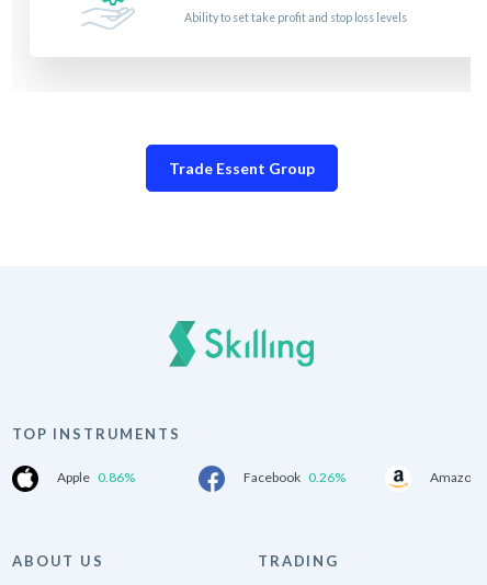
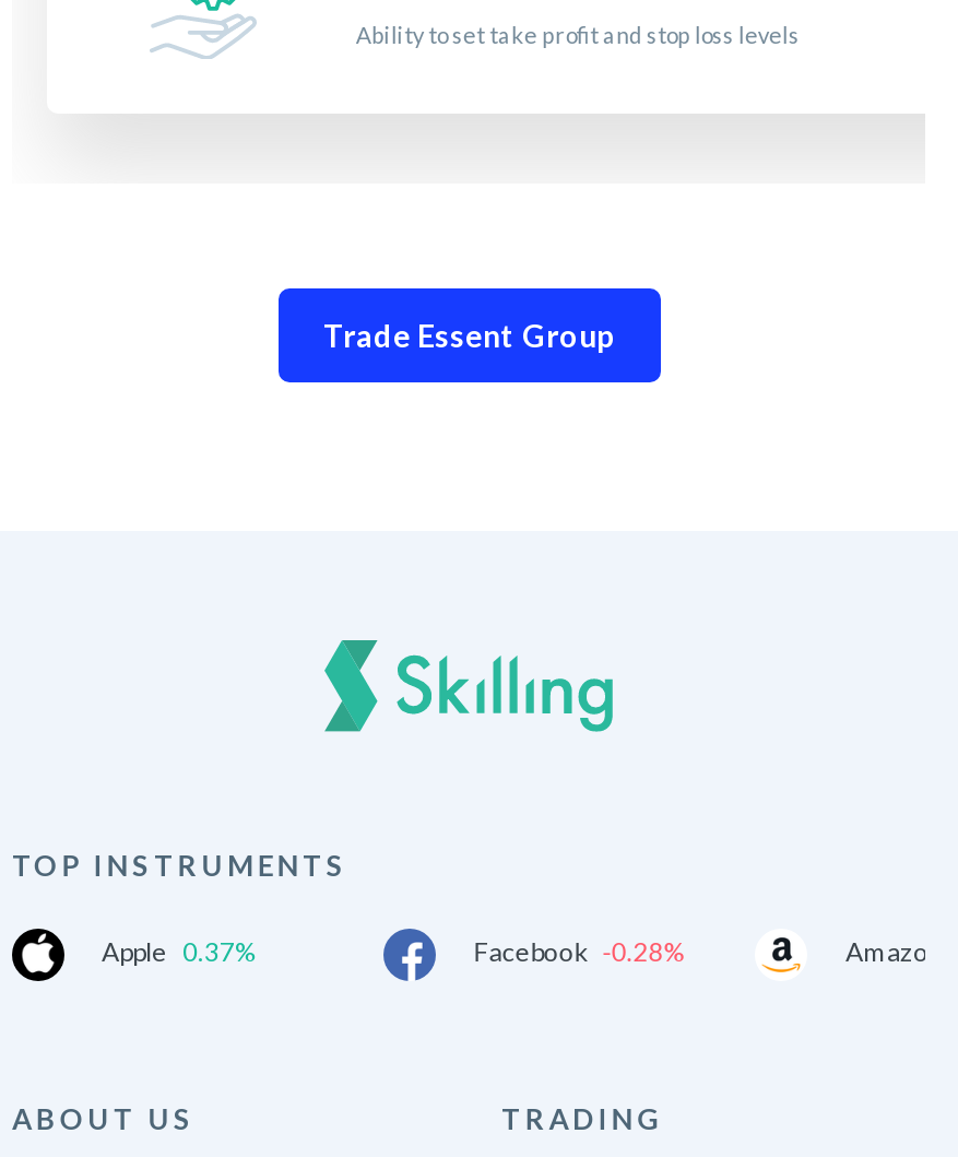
[57,469,135,486] Apple 0.86% -> [102,936,257,969] Apple 0.37%
[244,469,346,486] Facebook 0.26% -> [473,936,685,969] Facebook -0.28%

